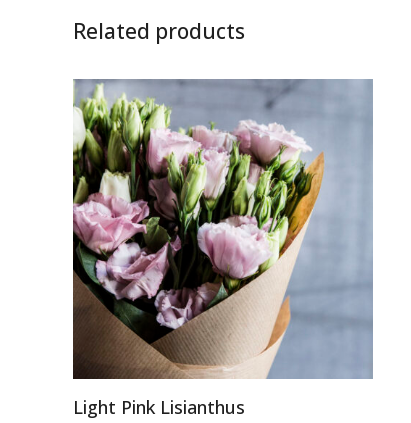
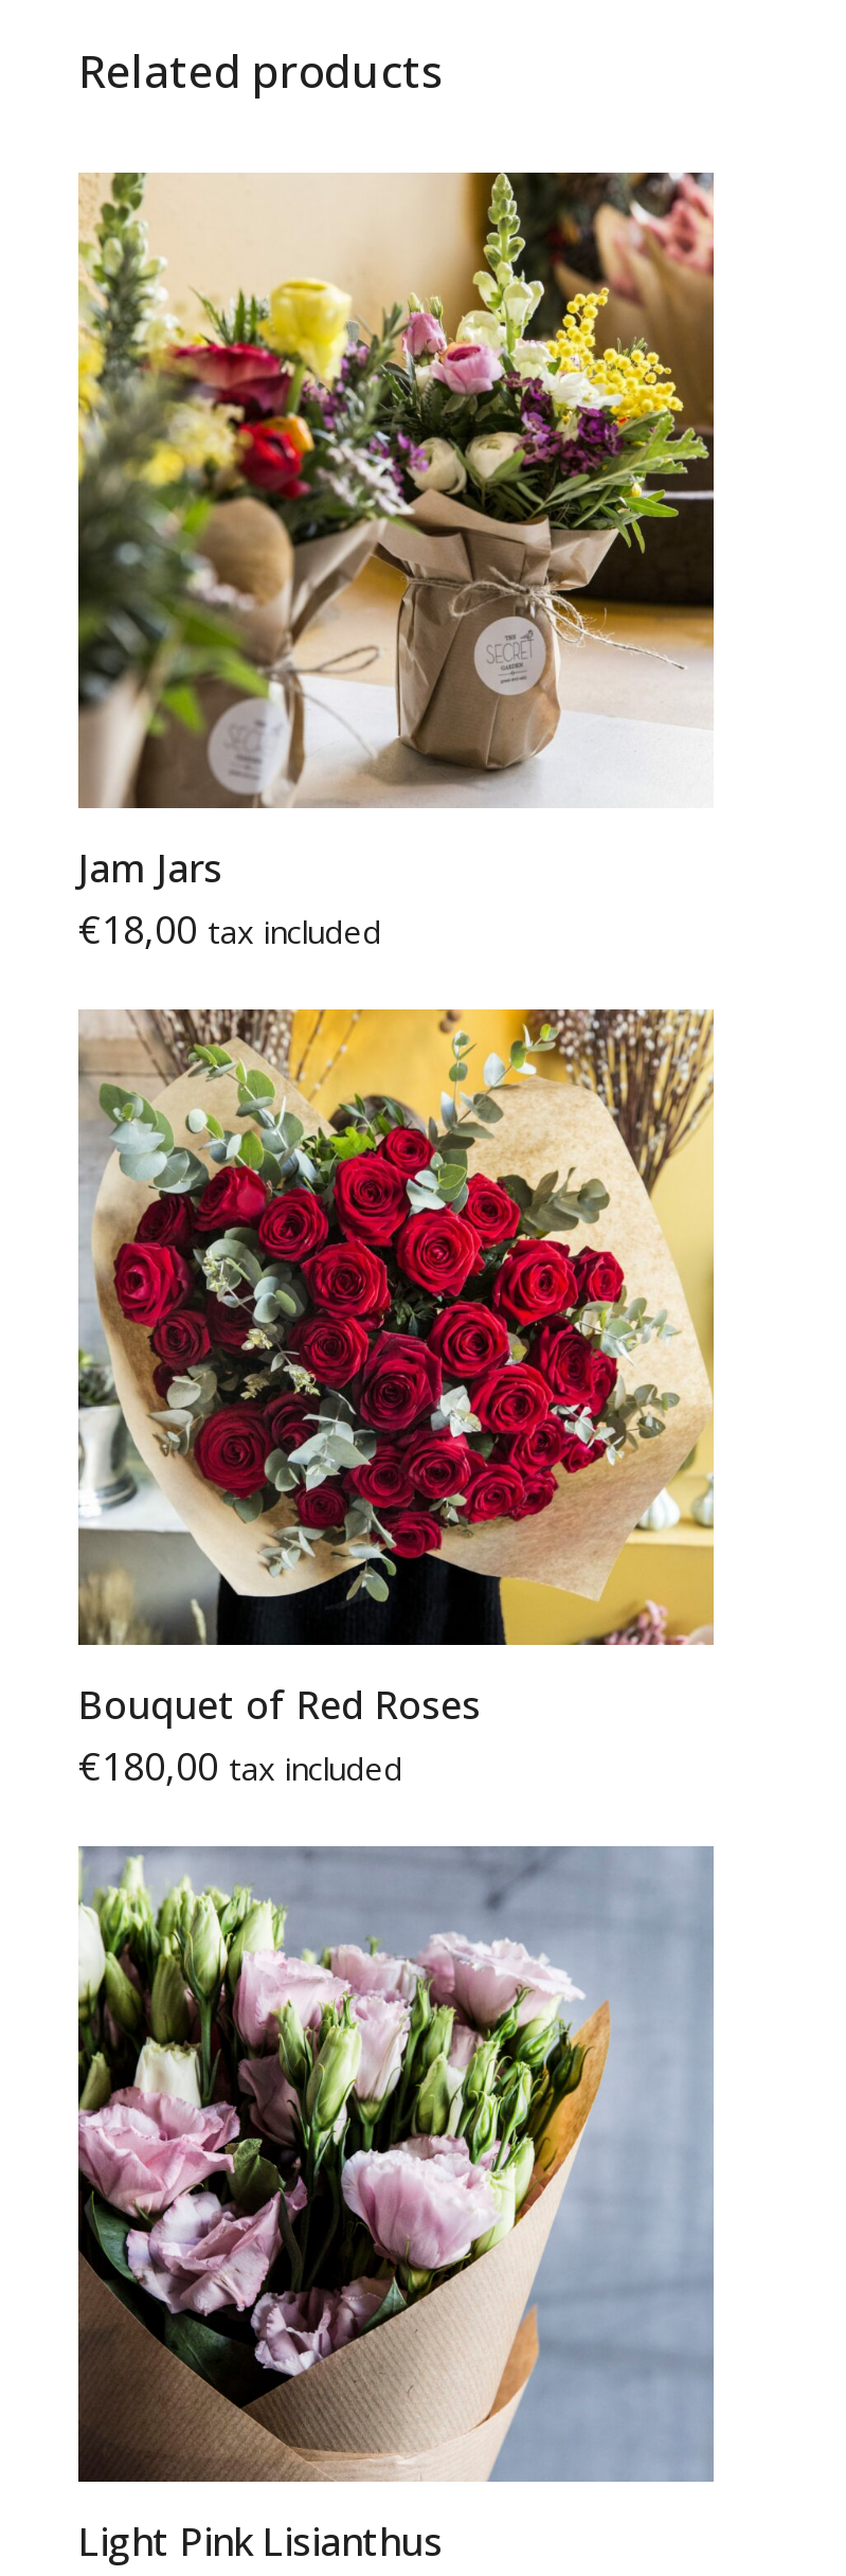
none -> [76,171,716,954] [image] | Jam Jars | €18,00 tax included
none -> [76,1007,716,1791] [image] | Bouquet of Red Roses | €180,00 tax included

